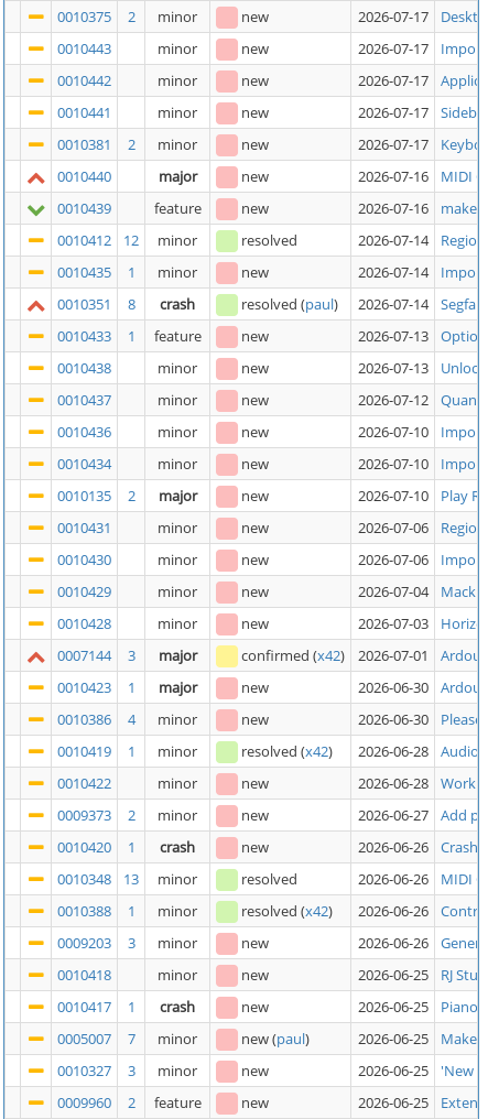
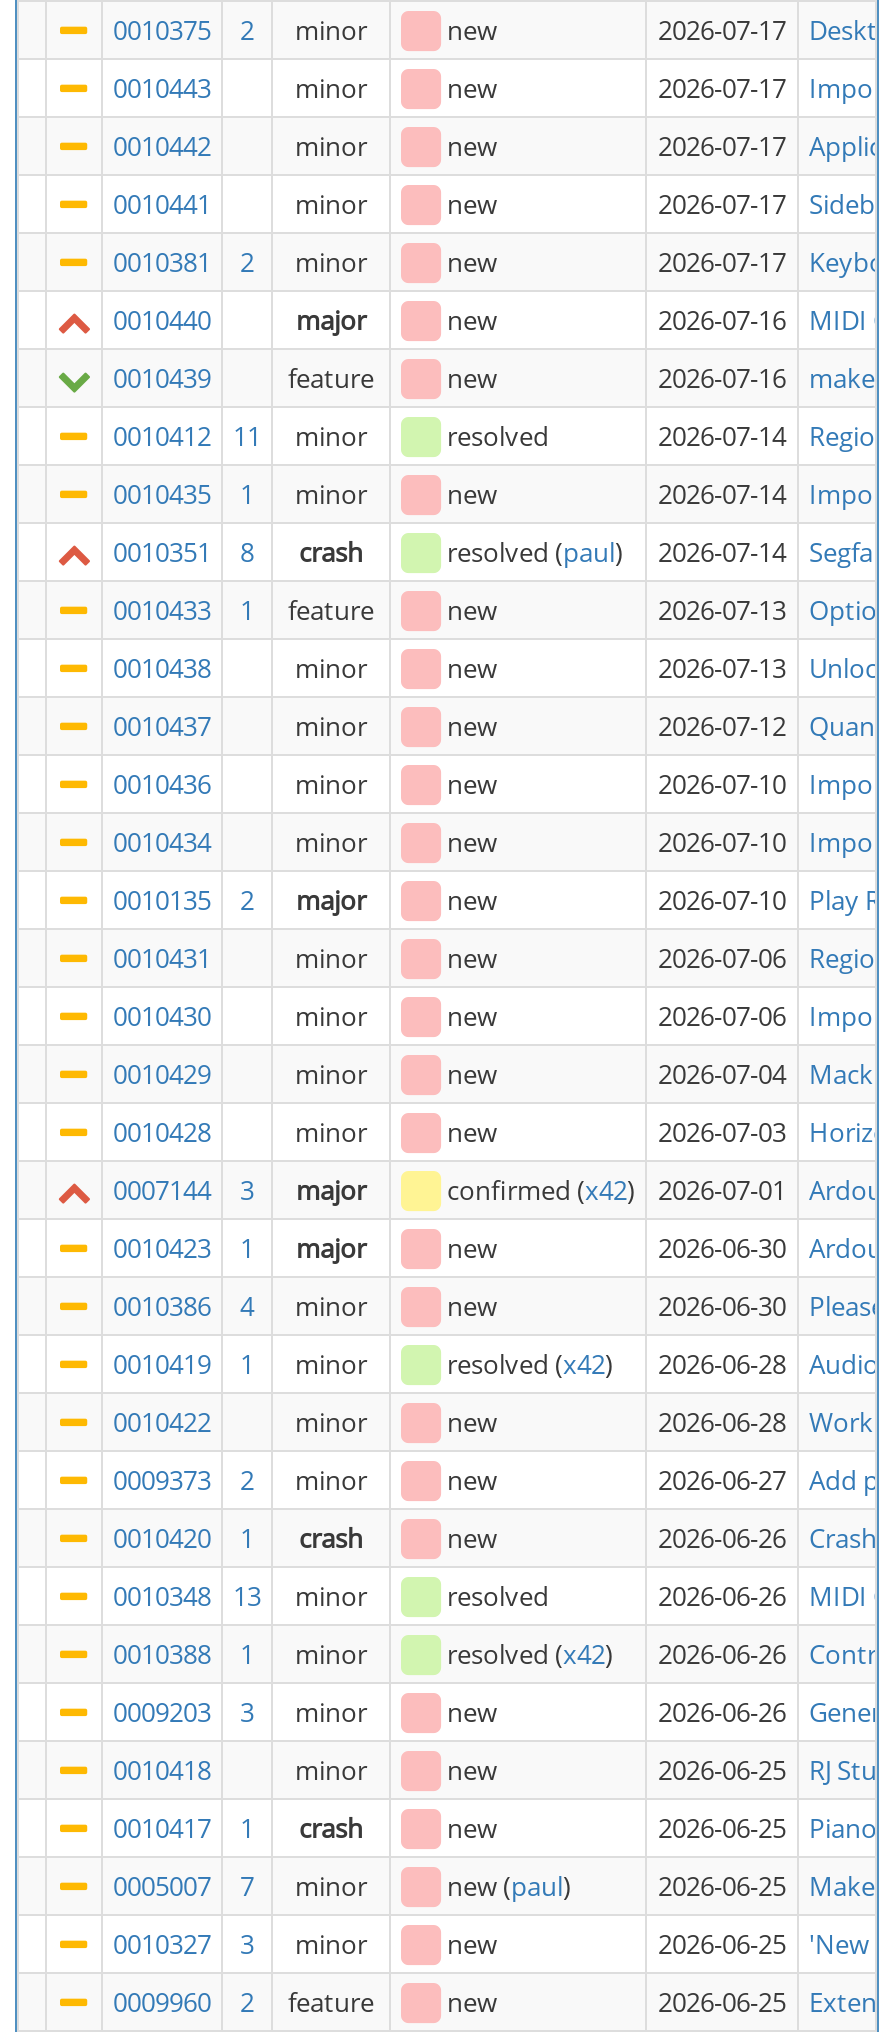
[57,230,197,250] 0010412 12 minor -> [113,418,367,454] 0010412 11 minor

